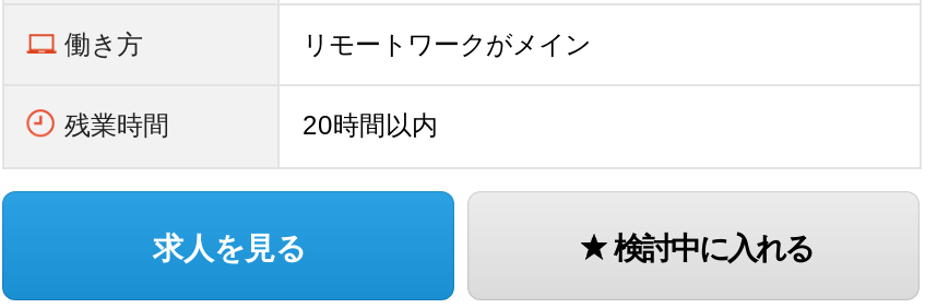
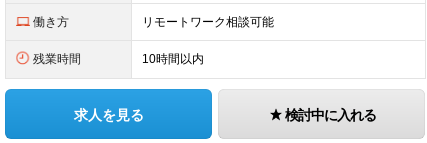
[302,29,591,60] リモートワークがメイン -> [142,15,274,29] リモートワーク相談可能
[302,110,438,141] 20時間以内 -> [142,52,204,66] 10時間以内

